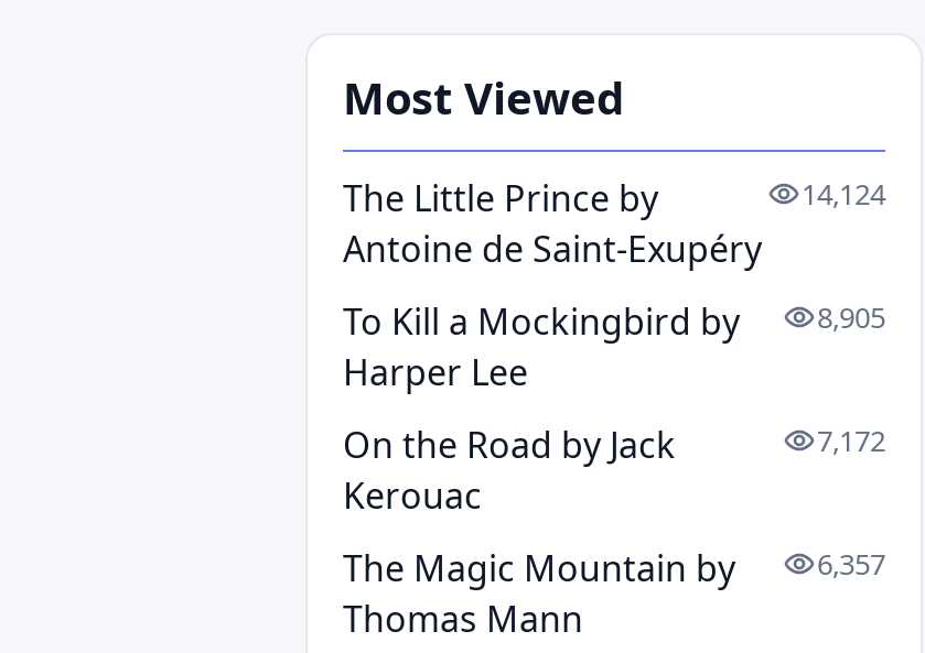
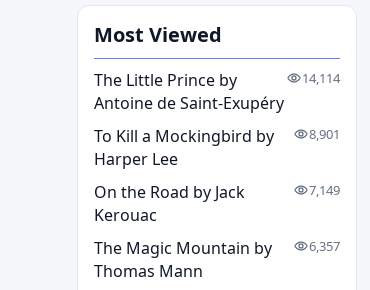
[802,174,885,214] 14,124 -> [302,69,340,87] 14,114
[343,297,885,346] To Kill a Mockingbird by 8,905 -> [94,125,340,147] To Kill a Mockingbird by 8,901
[817,421,885,460] 7,172 -> [309,181,340,199] 7,149

